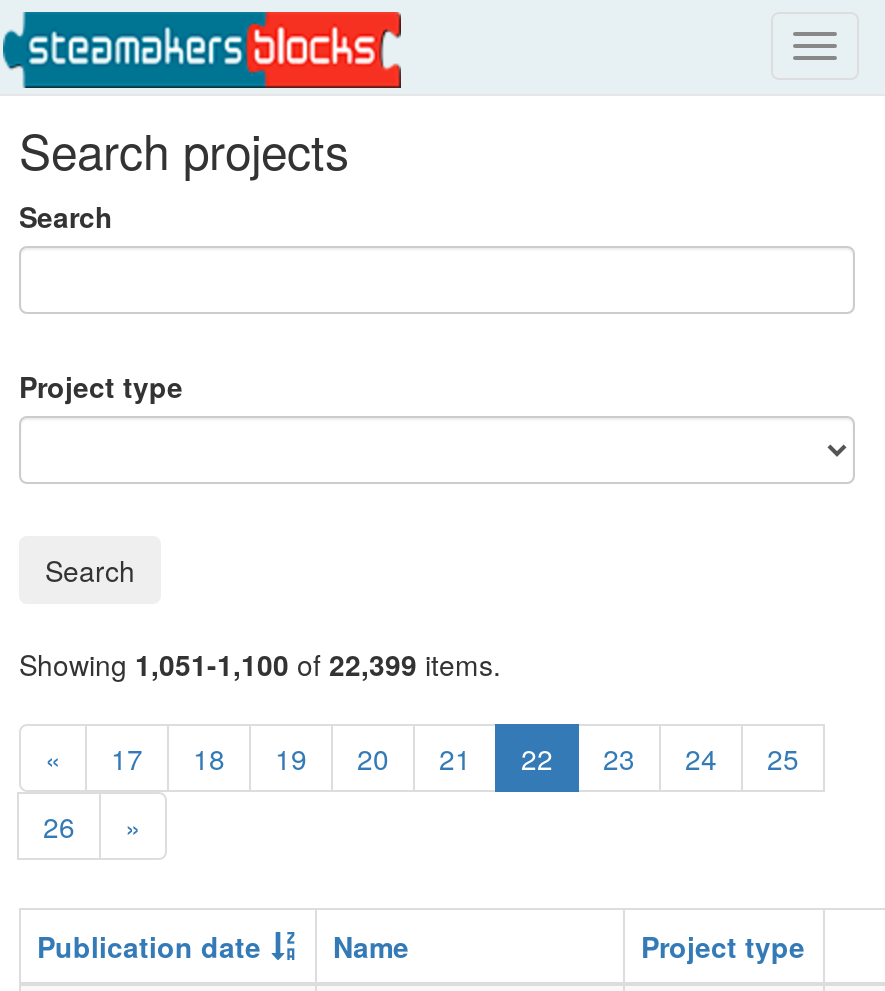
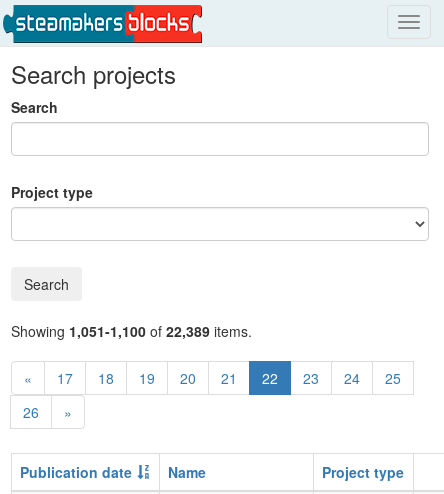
[19,644,501,684] Showing 1,051-1,100 of 22,399 items. -> [11,321,252,341] Showing 1,051-1,100 of 22,389 items.

